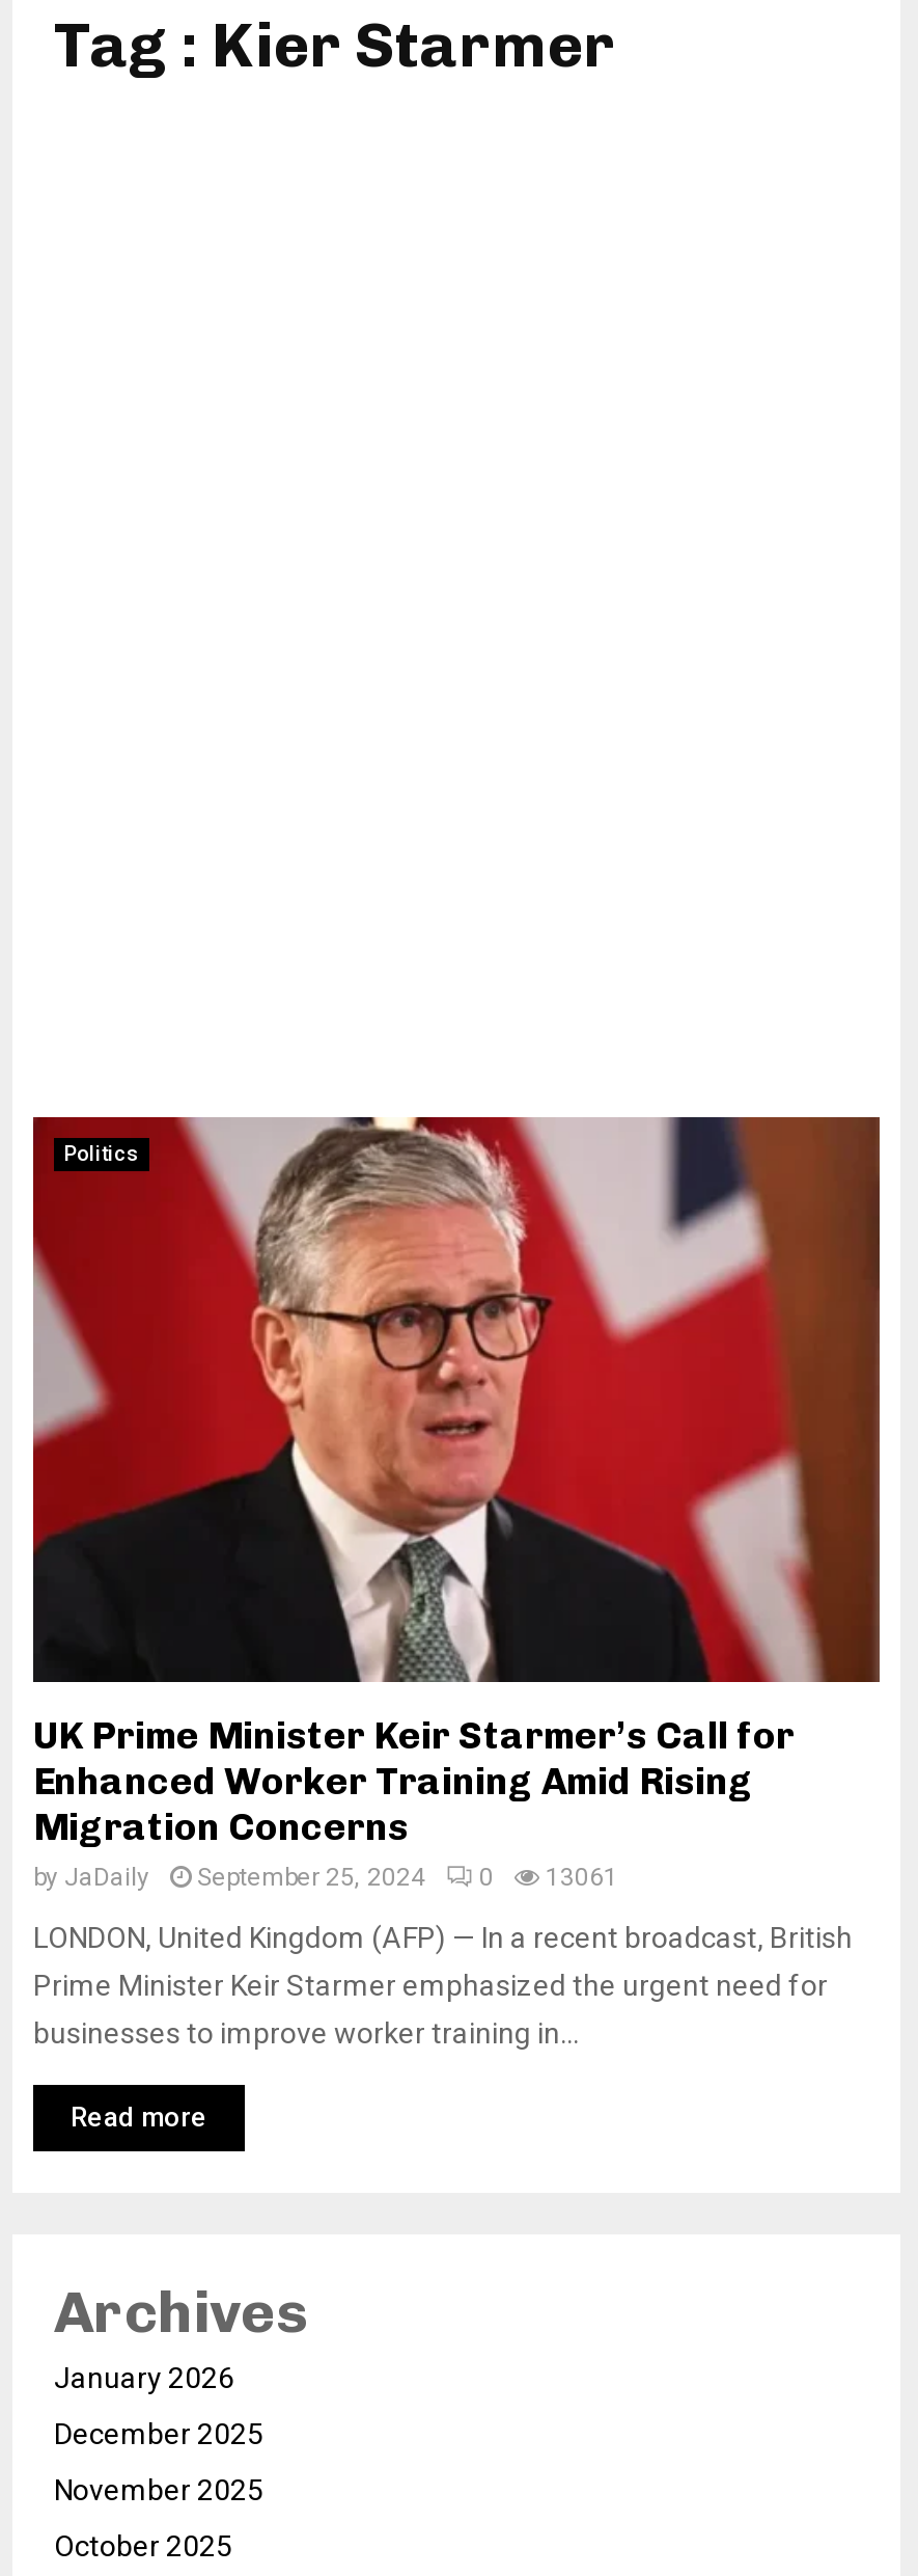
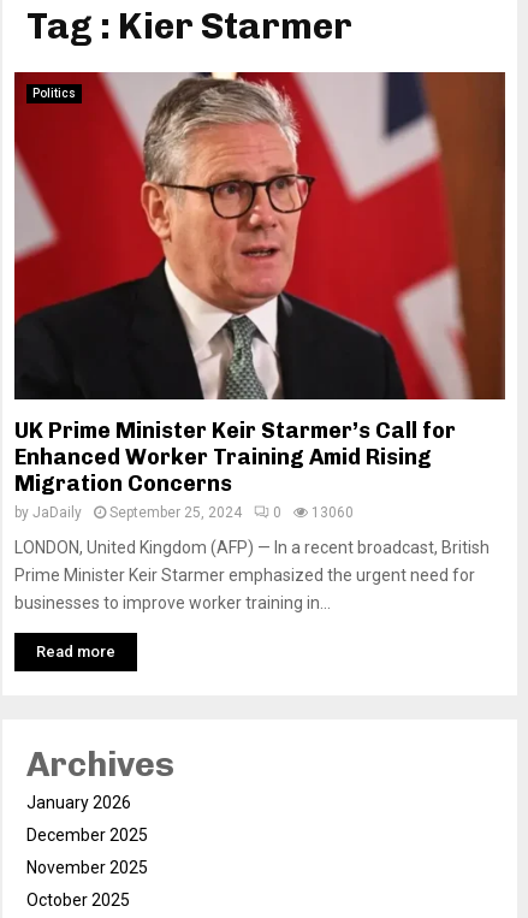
[33,1863,618,1892] by JaDaily September 25, 2024 0 13061 -> [14,504,354,521] by JaDaily September 25, 2024 0 13060

